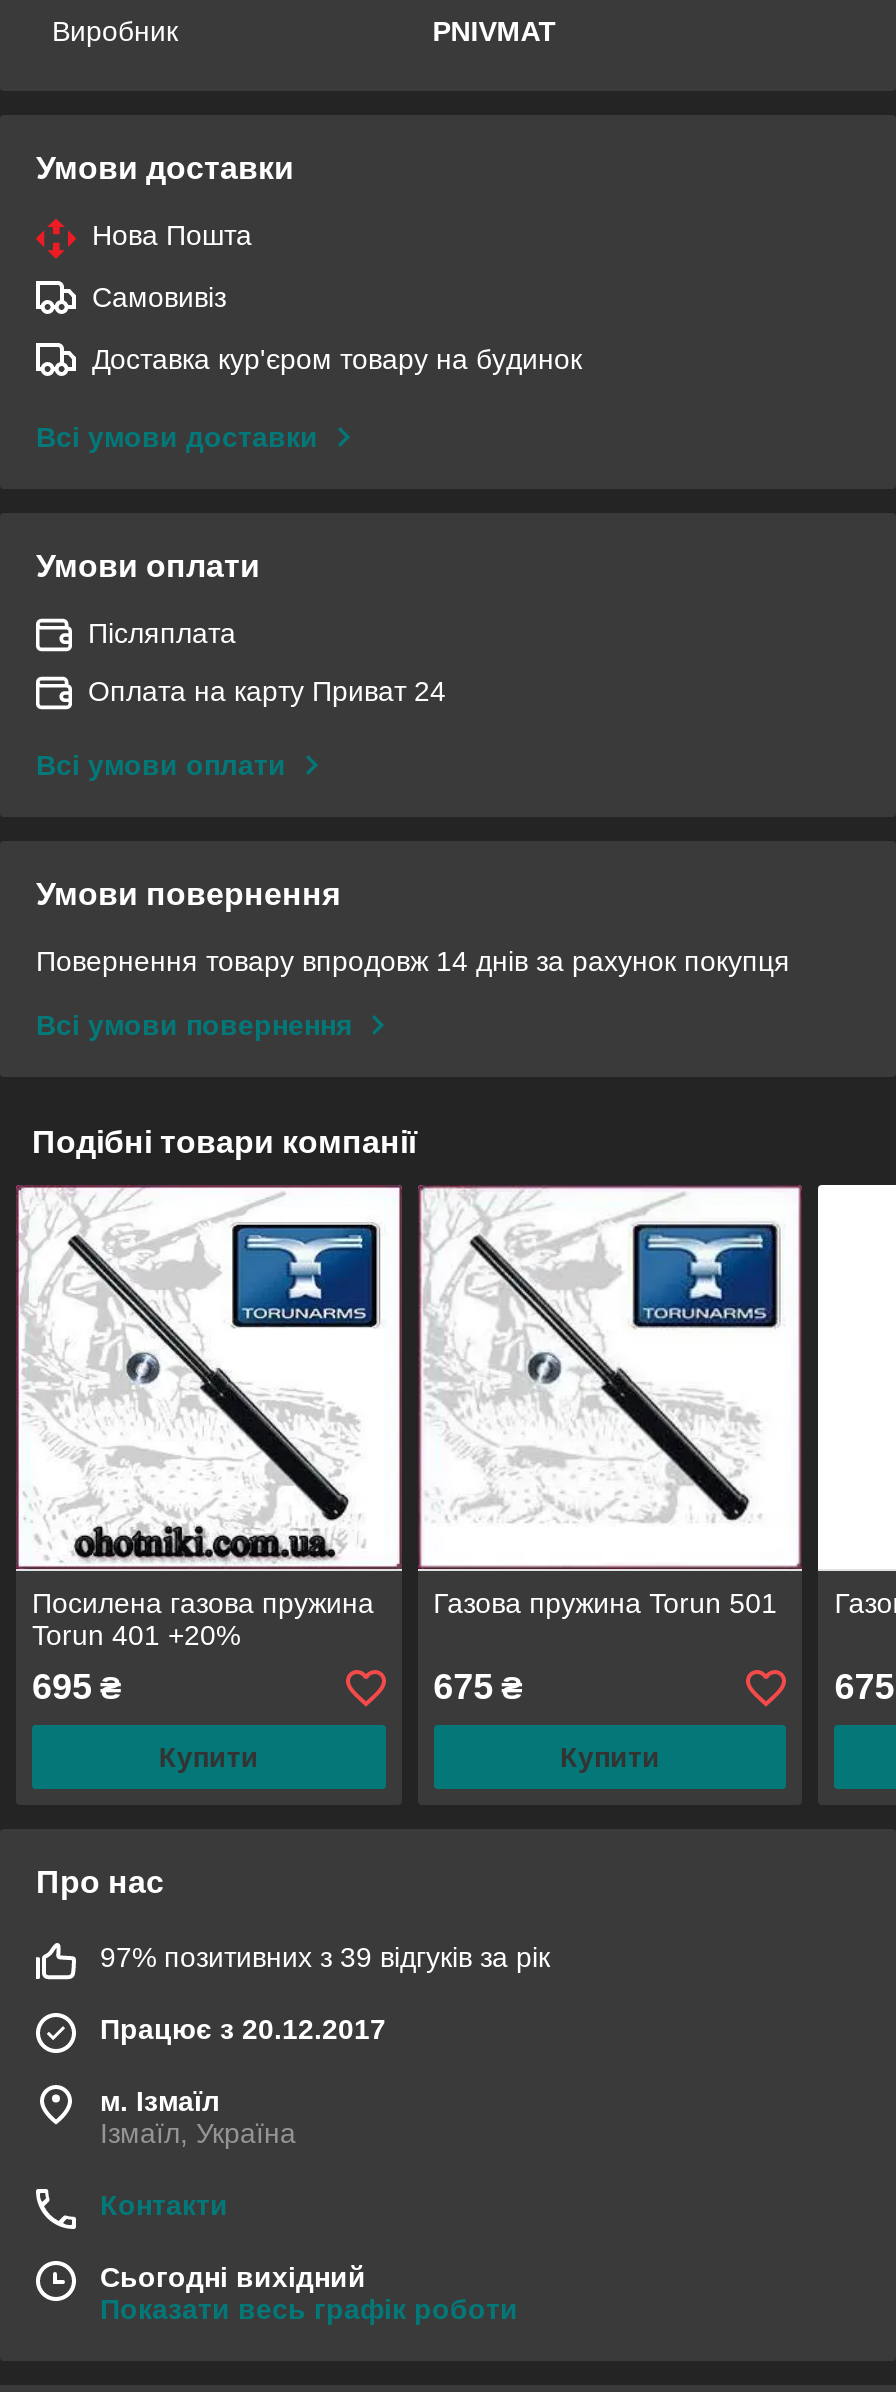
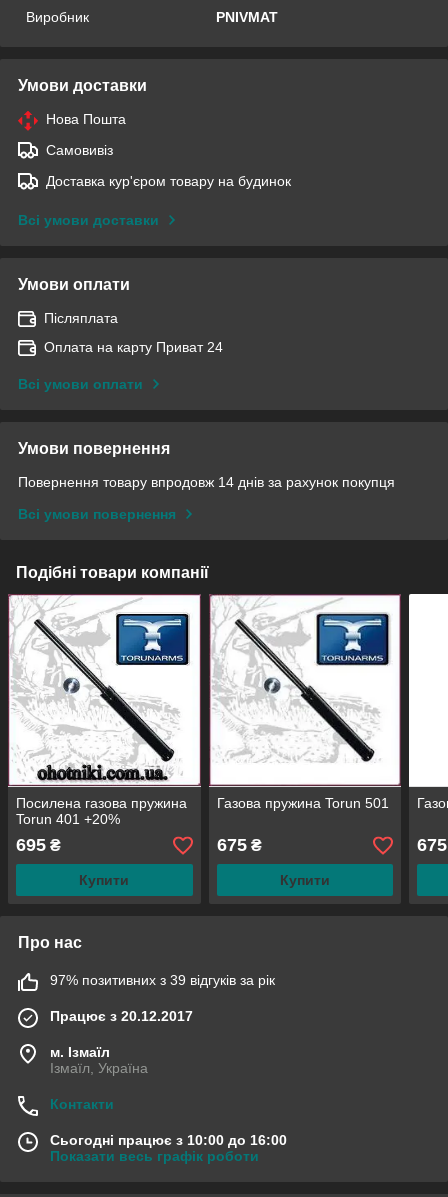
[100,2262,366,2294] Сьогодні вихідний -> [50,1132,287,1148] Сьогодні працює з 10:00 до 16:00

